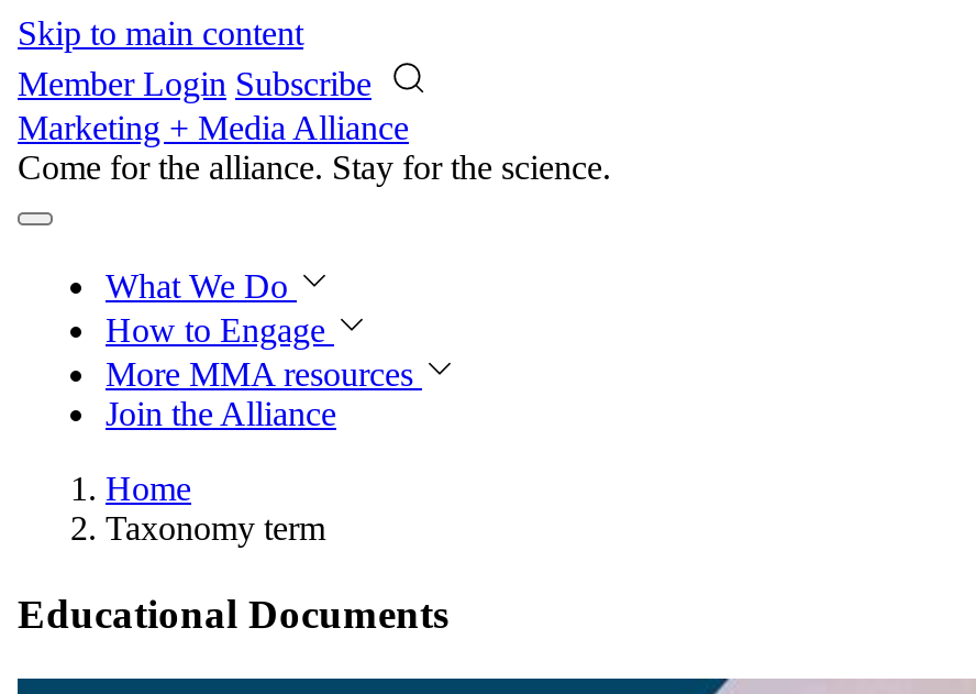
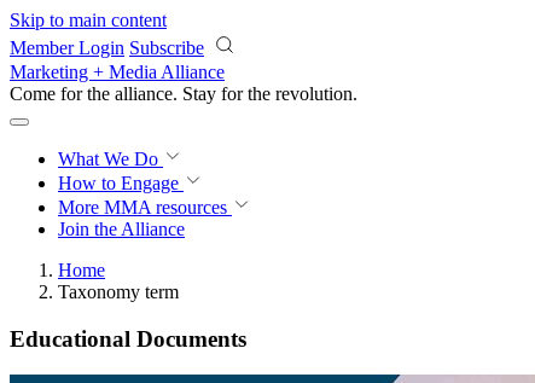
[18,148,664,186] Come for the alliance. Stay for the knowledge. -> [10,83,357,104] Come for the alliance. Stay for the revolution.

